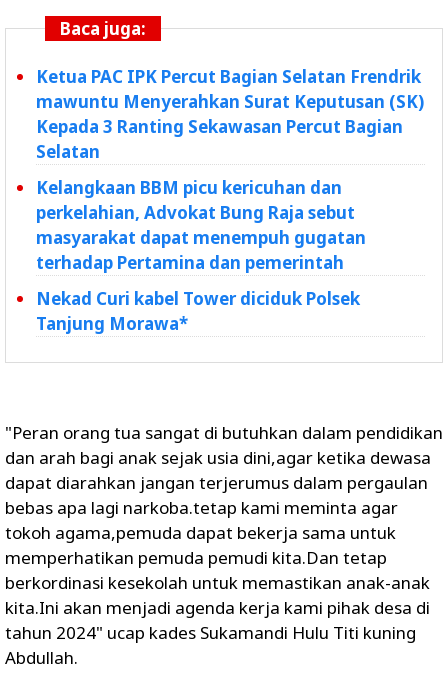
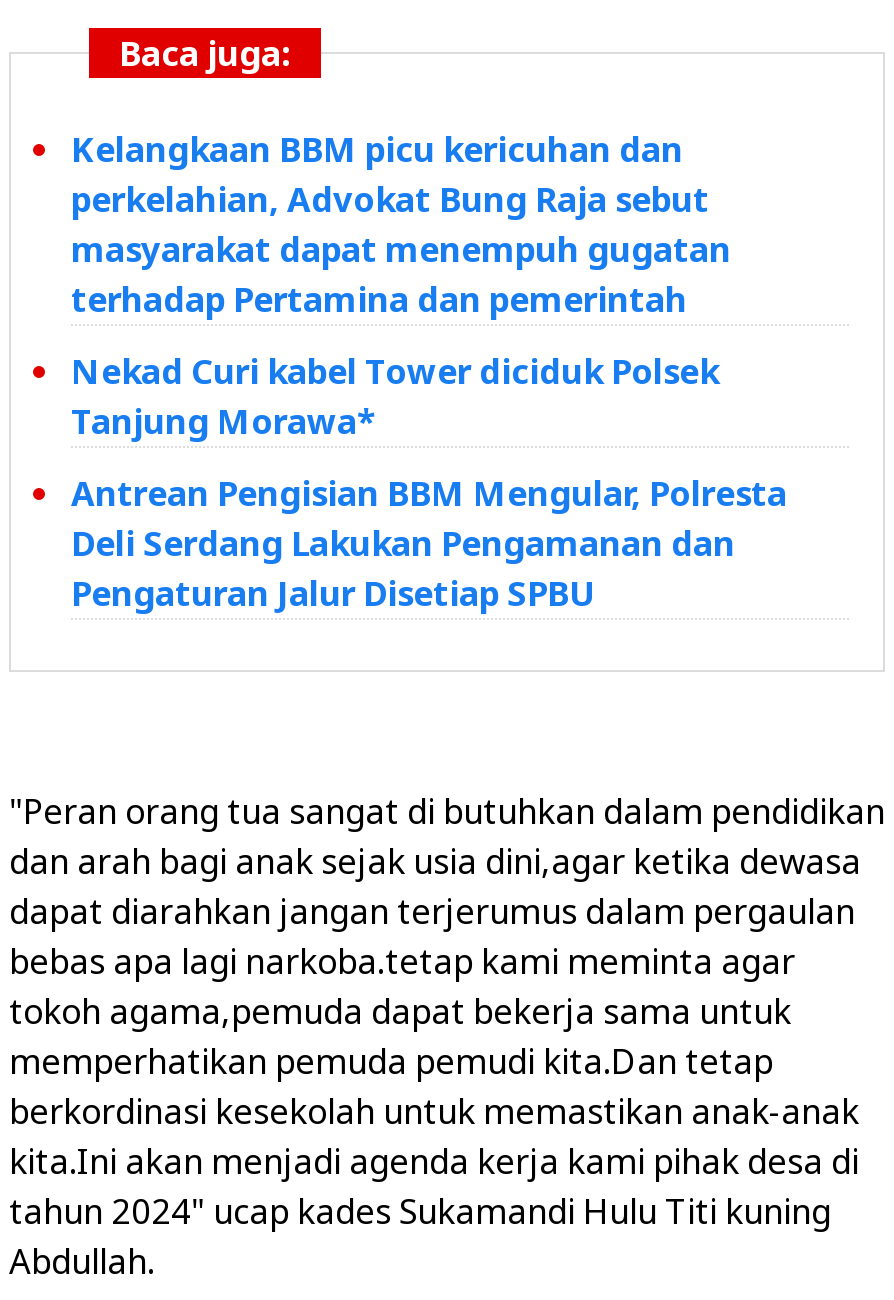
[36,65,424,163] Ketua PAC IPK Percut Bagian Selatan Frendrik | mawuntu Menyerahkan Surat Keputusan (SK) | Kepada 3 Ranting Sekawasan Percut Bagian | Selatan -> none
moved [36,176,366,335] -> [71,126,731,444]: Kelangkaan BBM picu kericuhan dan | perkelahian, Advokat Bung Raja sebut | masyarakat dapat menempuh gugatan | terhadap Pertamina dan pemerintah | Nekad Curi kabel Tower diciduk Polsek | Tanjung Morawa*
none -> [71,470,787,616] Antrean Pengisian BBM Mengular, Polresta | Deli Serdang Lakukan Pengamanan dan | Pengaturan Jalur Disetiap SPBU

